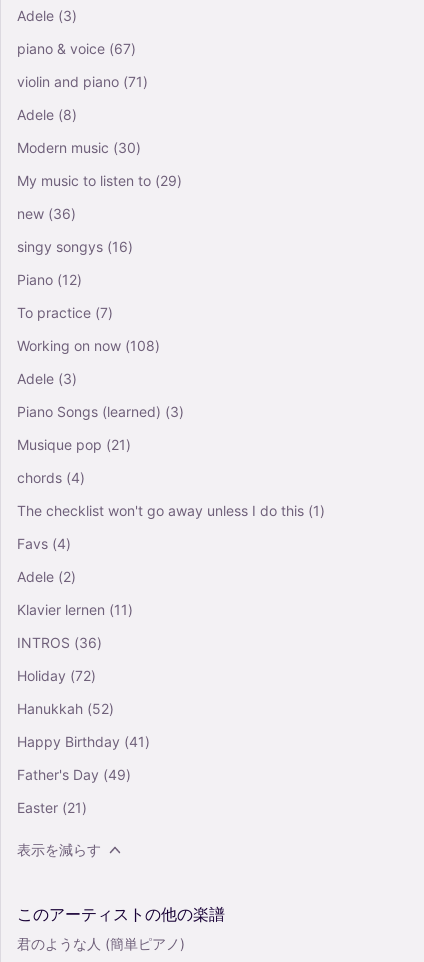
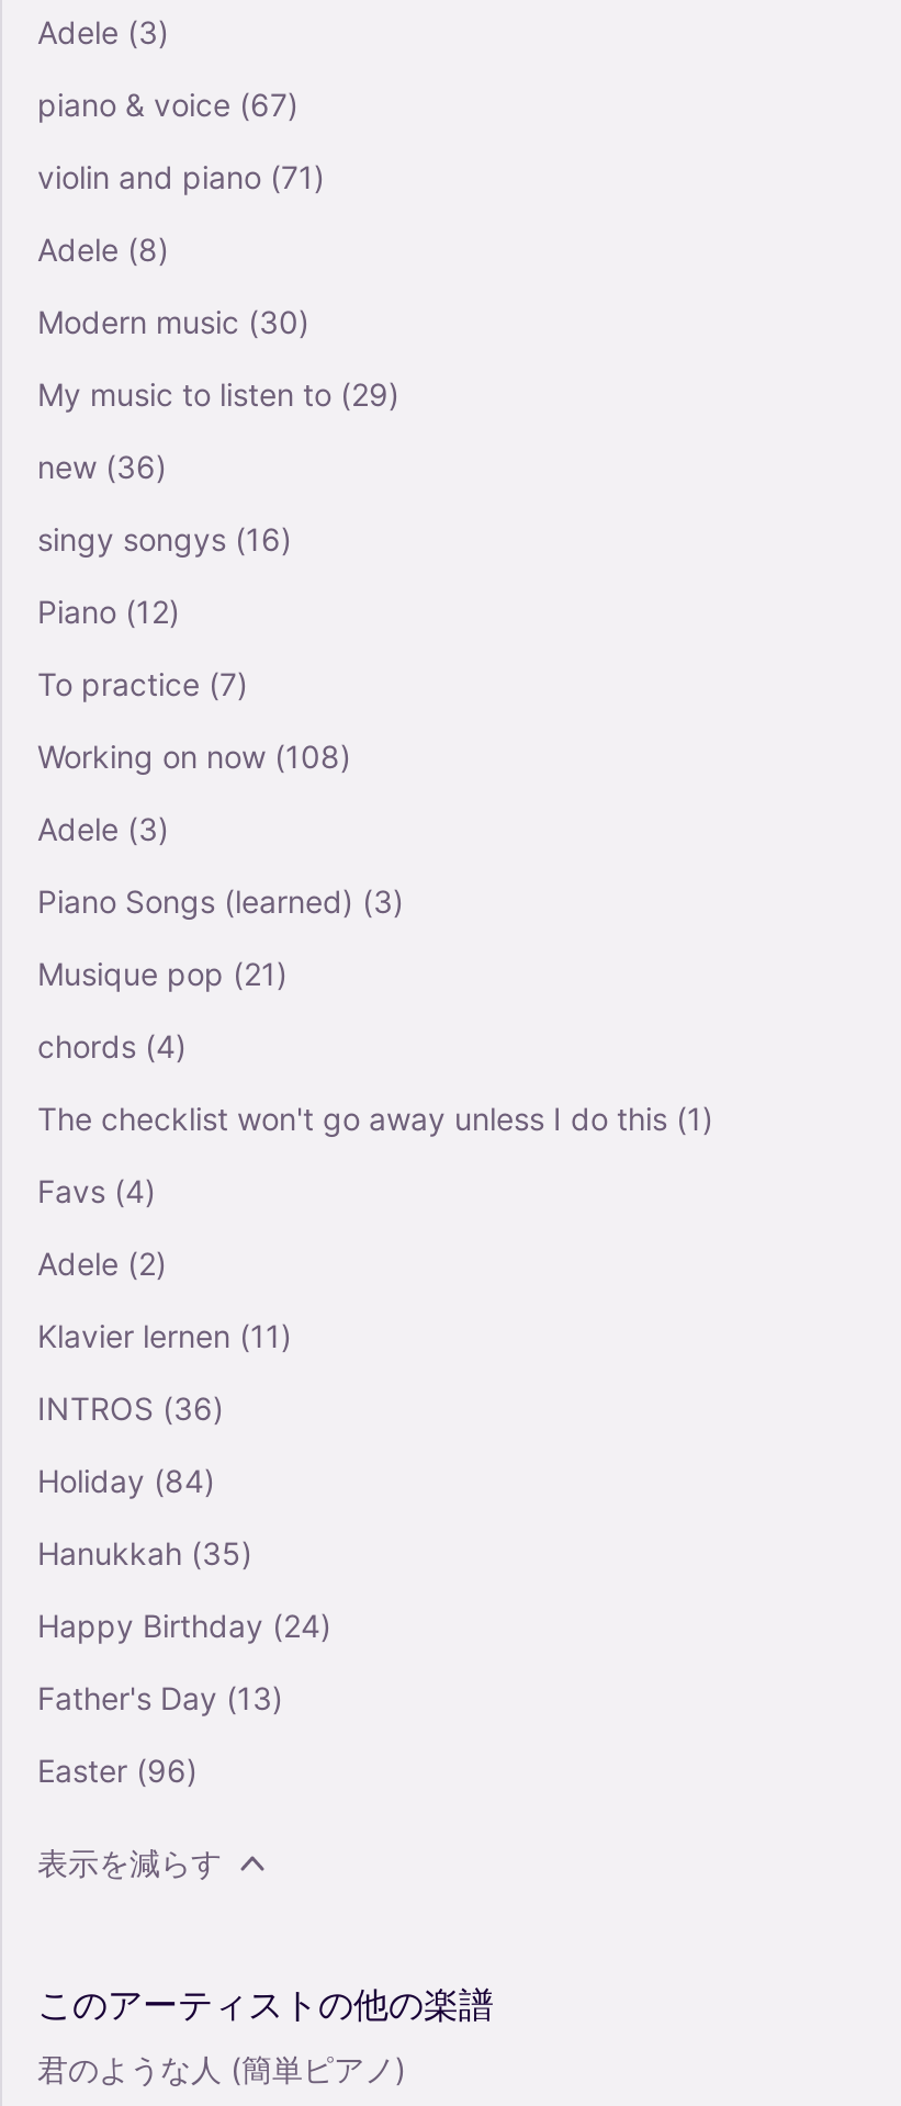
[17,666,96,683] Holiday (72) -> [37,1461,215,1498] Holiday (84)
[17,699,114,716] Hanukkah (52) -> [37,1533,252,1570] Hanukkah (35)
[17,732,150,749] Happy Birthday (41) -> [37,1606,331,1643] Happy Birthday (24)
[17,765,131,782] Father's Day (49) -> [37,1678,283,1715] Father's Day (13)
[17,798,87,815] Easter (21) -> [37,1750,198,1788] Easter (96)

